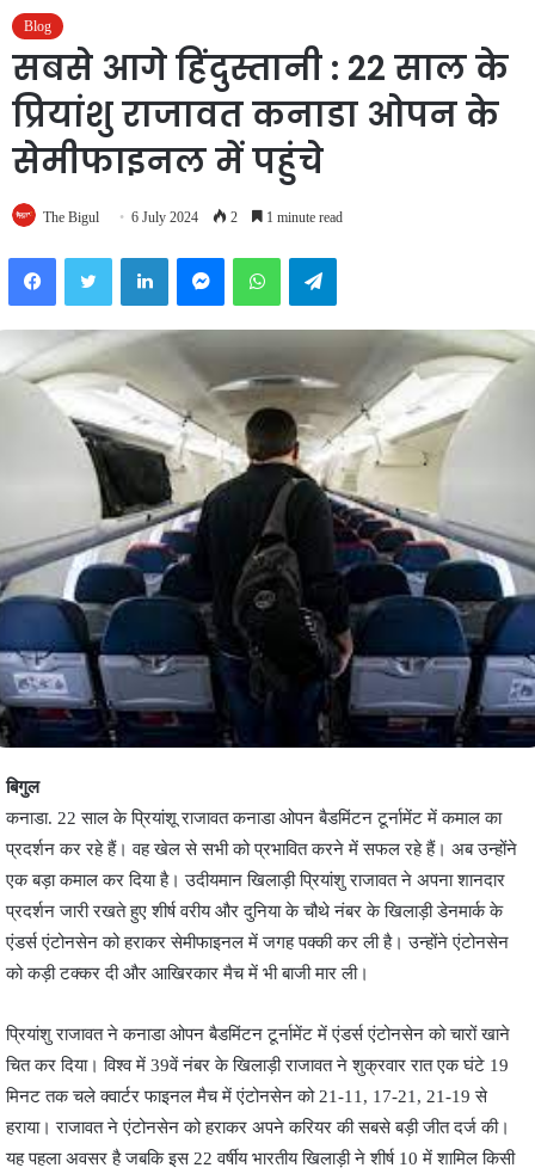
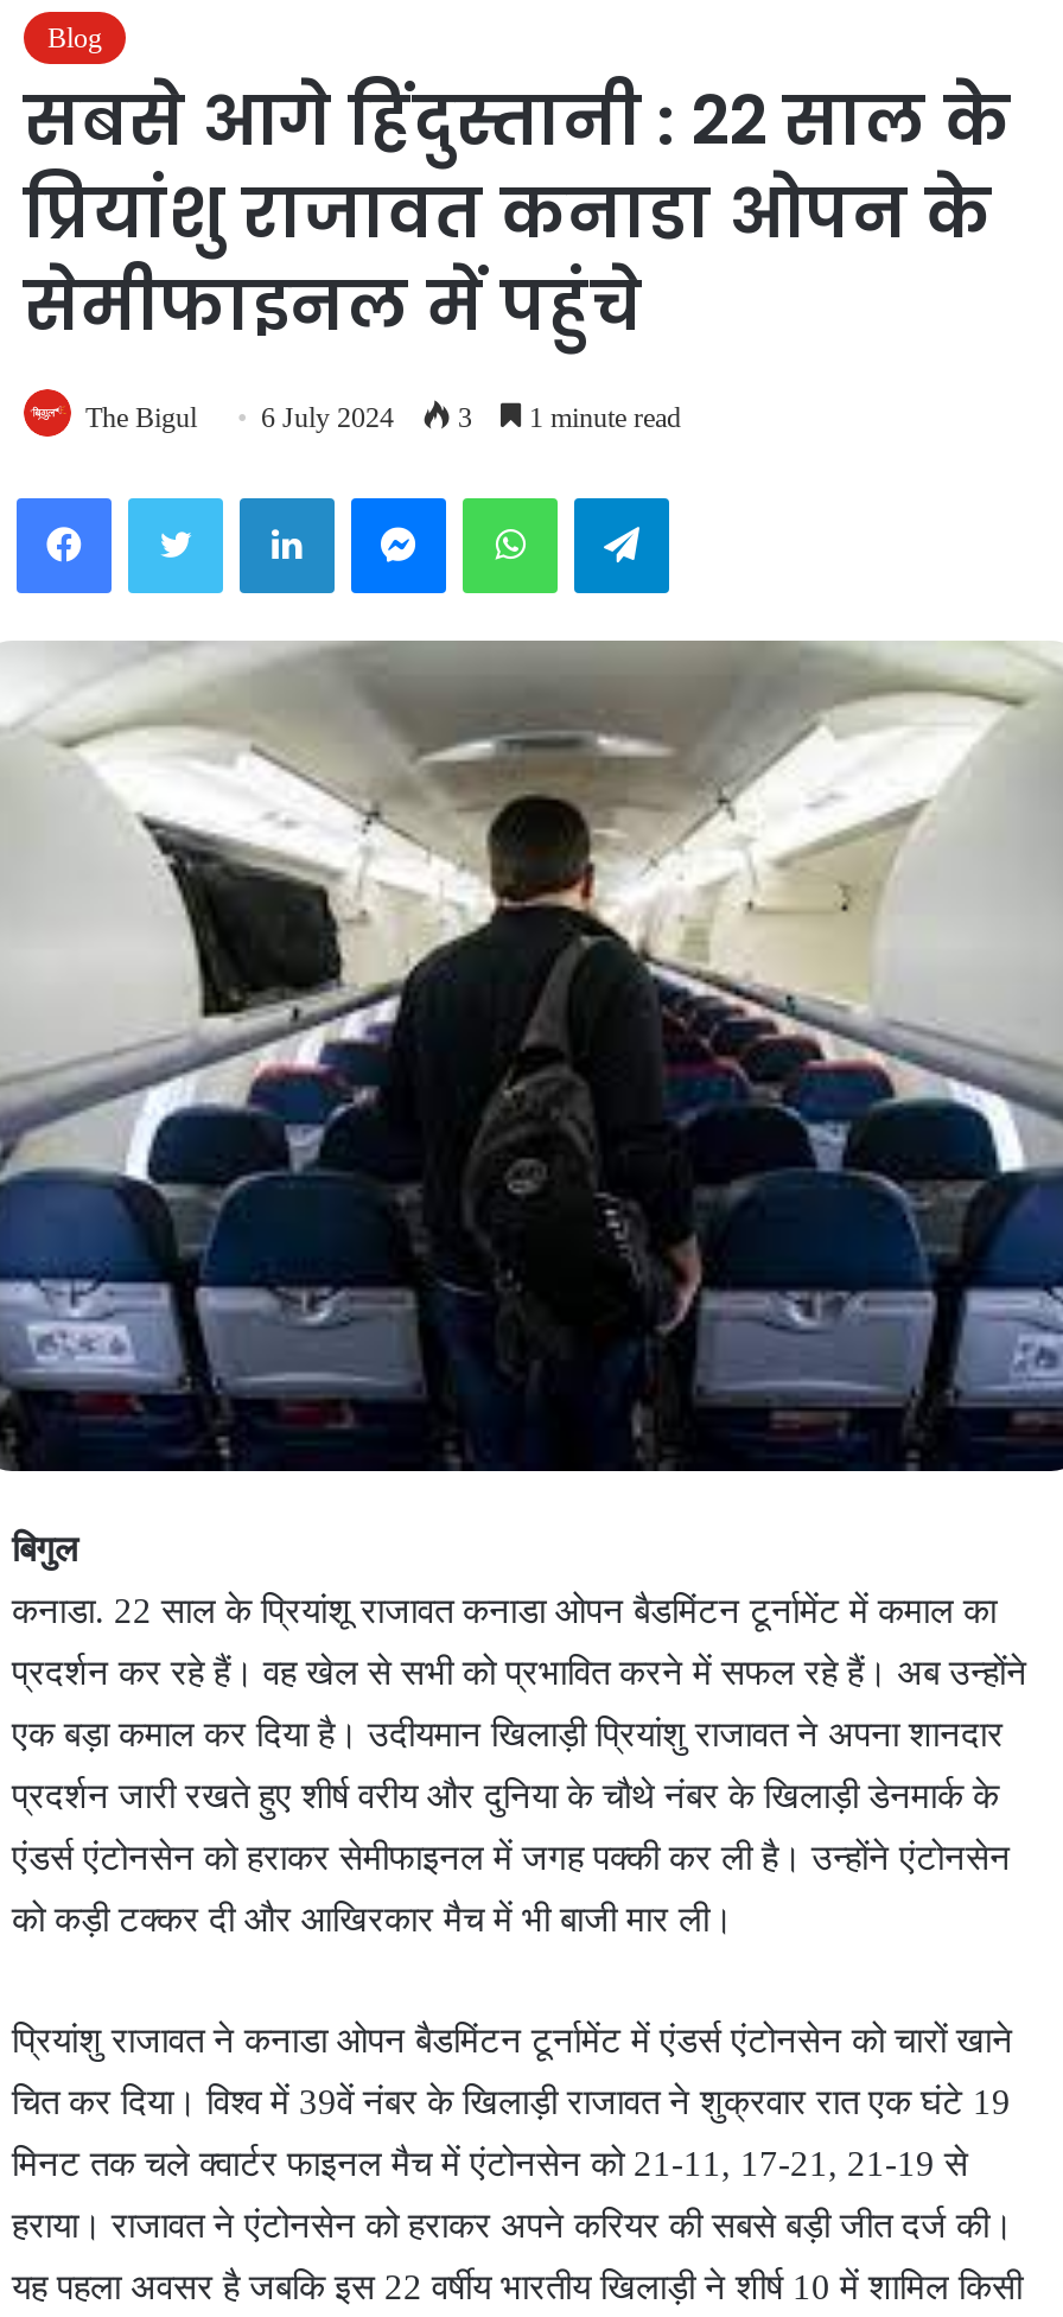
[43,208,343,225] The Bigul 6 July 2024 2 1 minute read -> [85,400,681,433] The Bigul 6 July 2024 3 1 minute read

